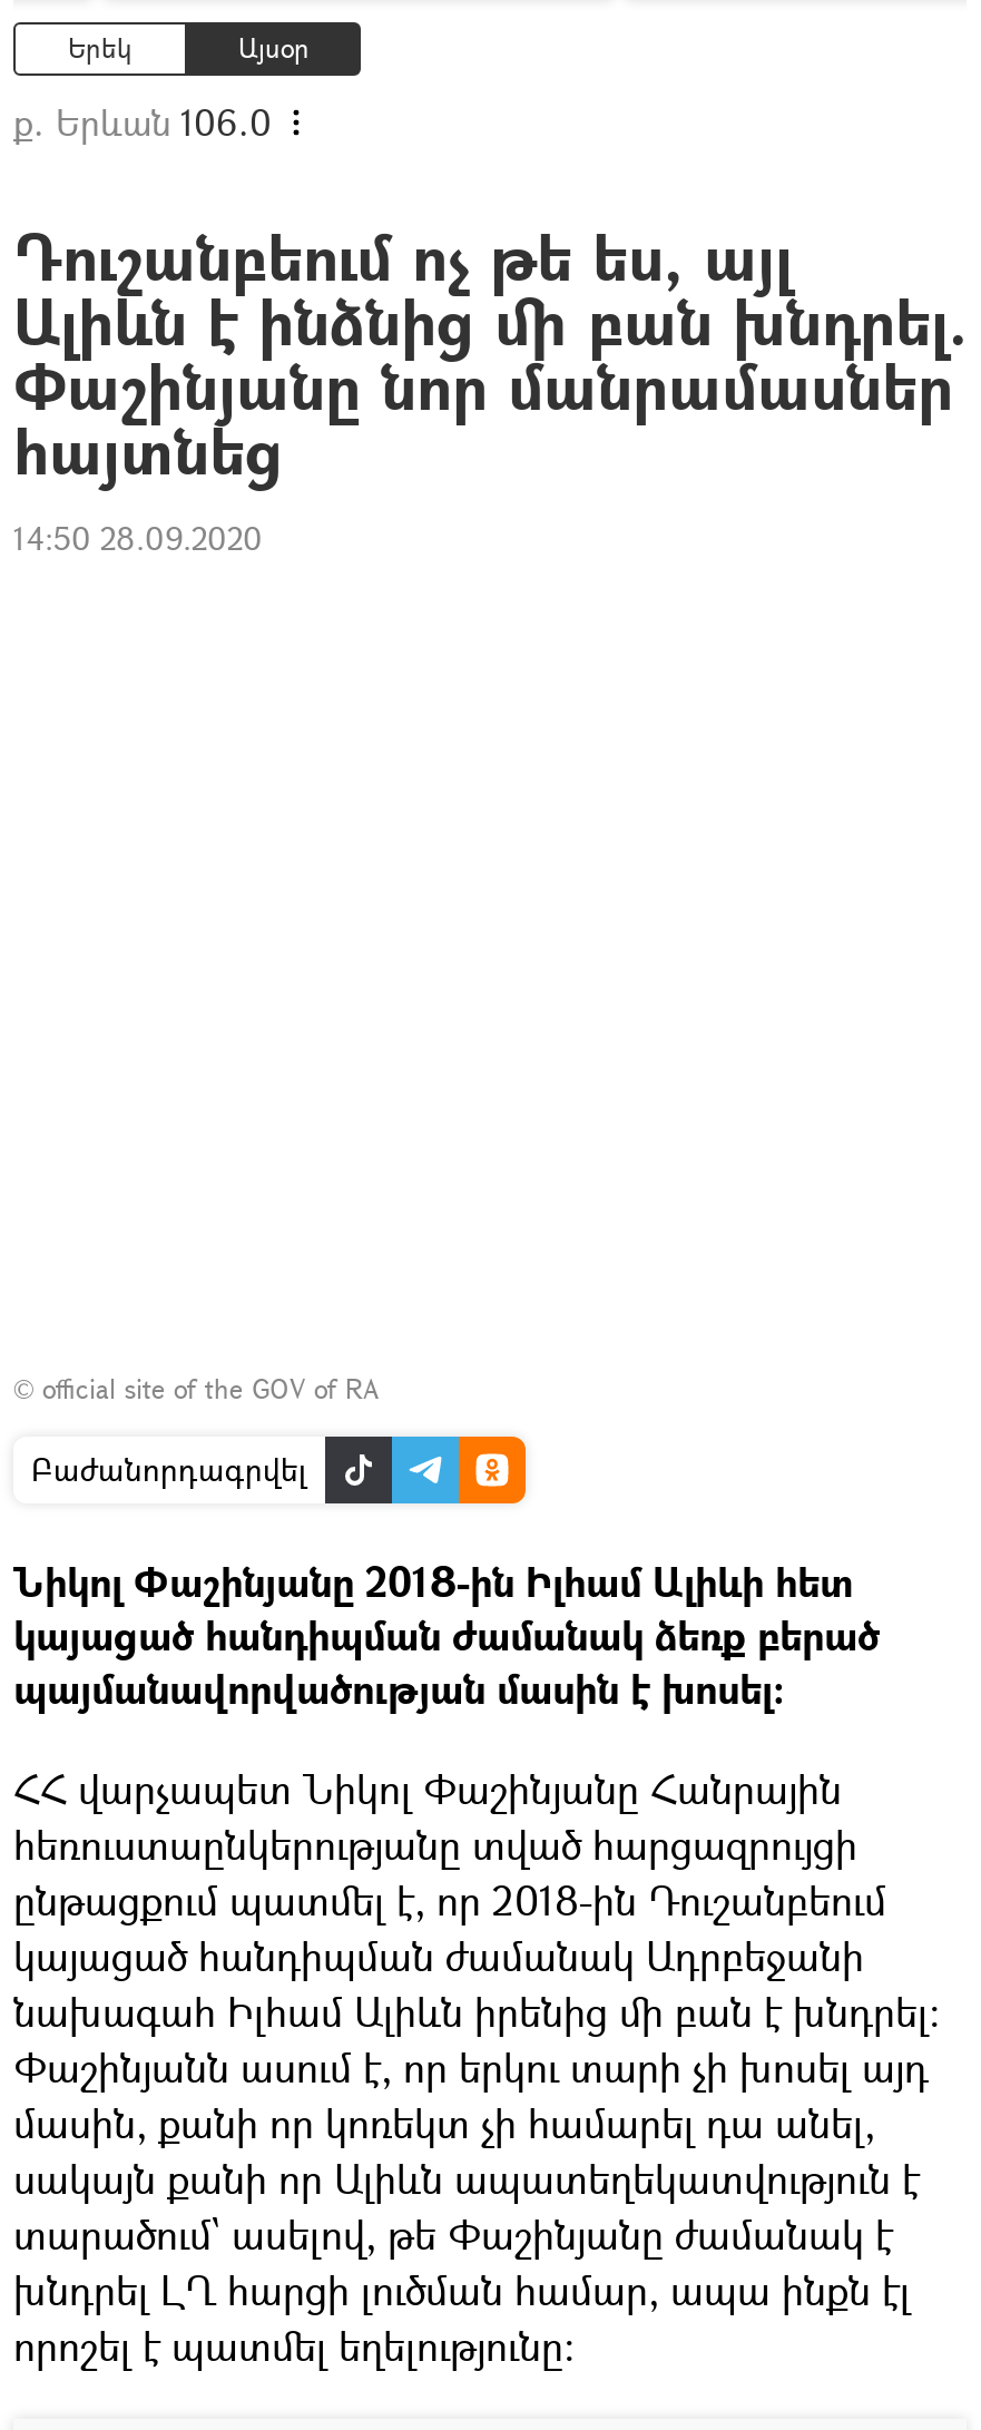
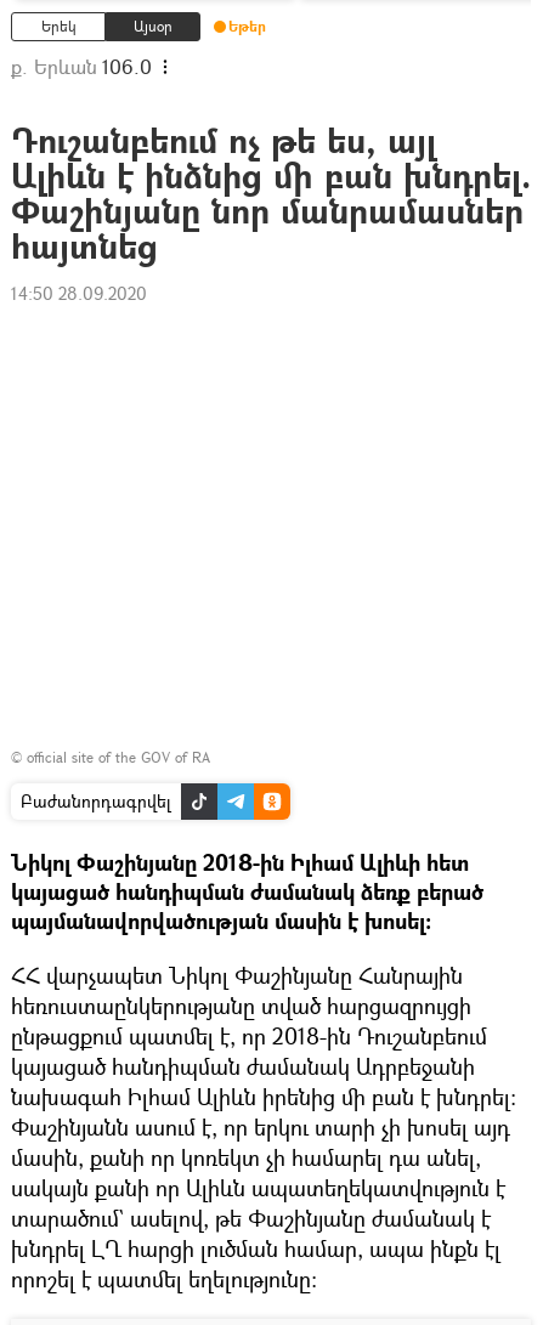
none -> [228,16,266,36] Եթեր

